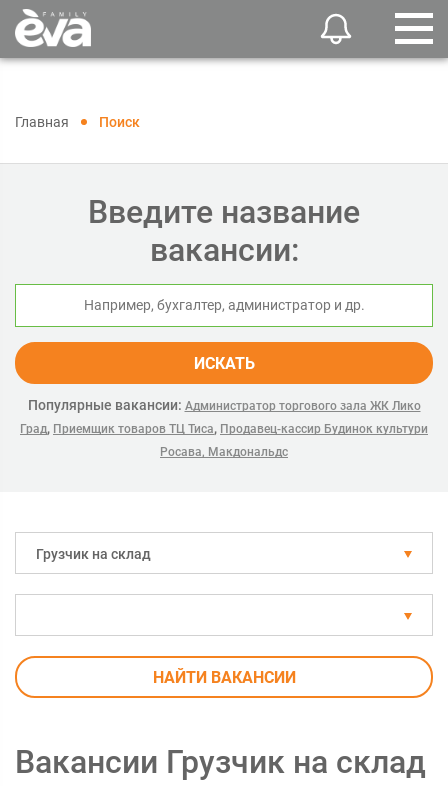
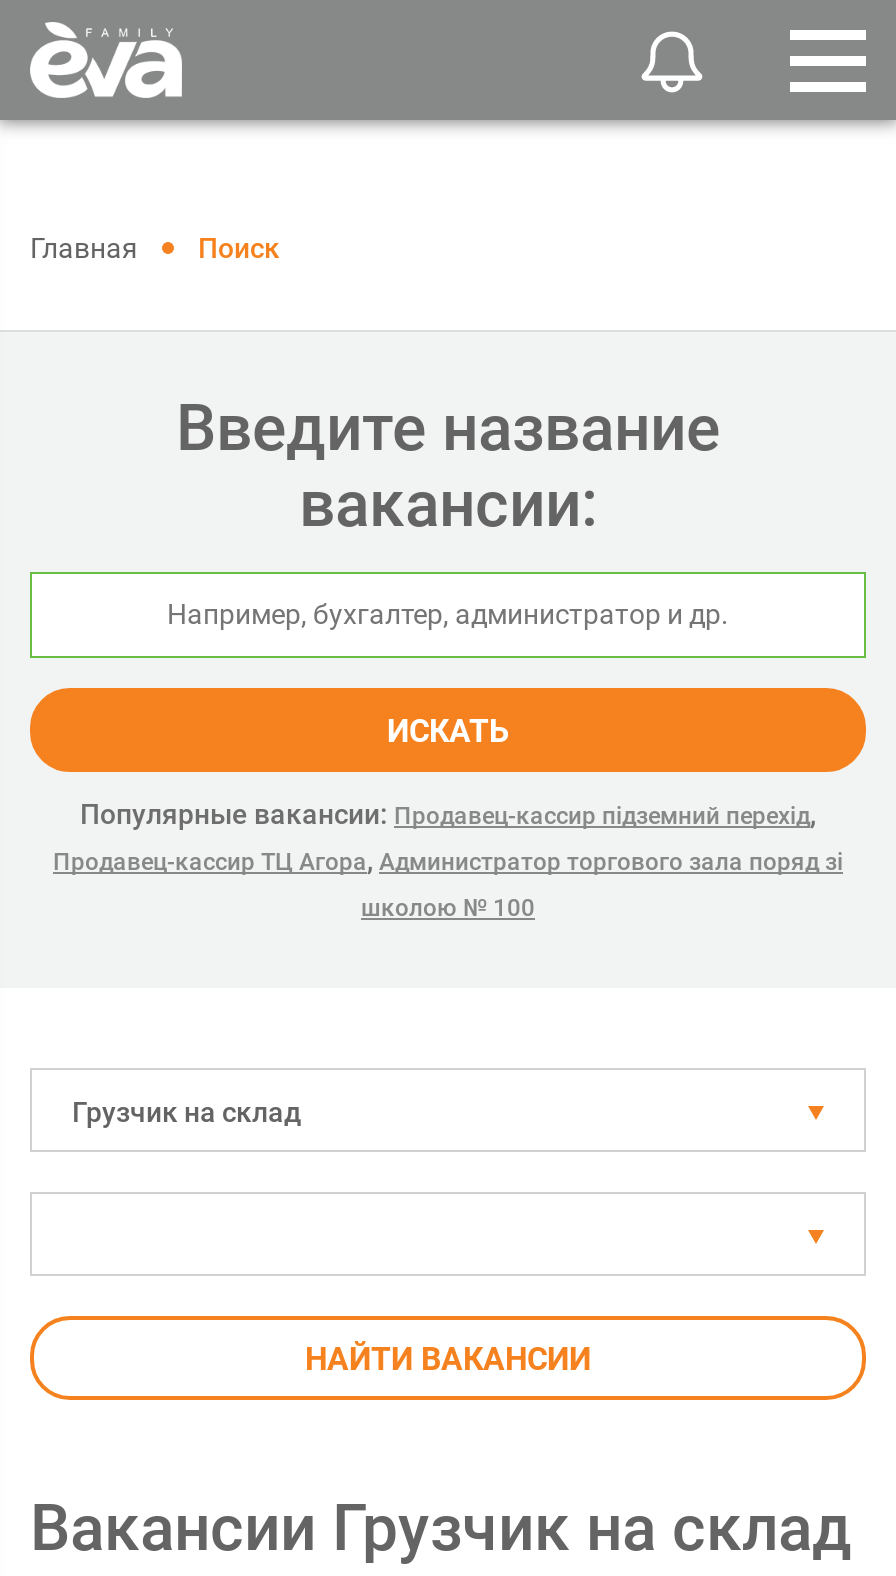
[20,397,428,436] Популярные вакансии: Администратор торгового зала ЖК Лико | Град, Приемщик товаров ТЦ Тиса, Продавец-кассир Будинок культури -> [53,798,843,876] Популярные вакансии: Продавец-кассир підземний перехід, | Продавец-кассир ТЦ Агора, Администратор торгового зала поряд зі
[160,445,288,459] Росава, Макдональдс -> [361,894,535,922] школою № 100

